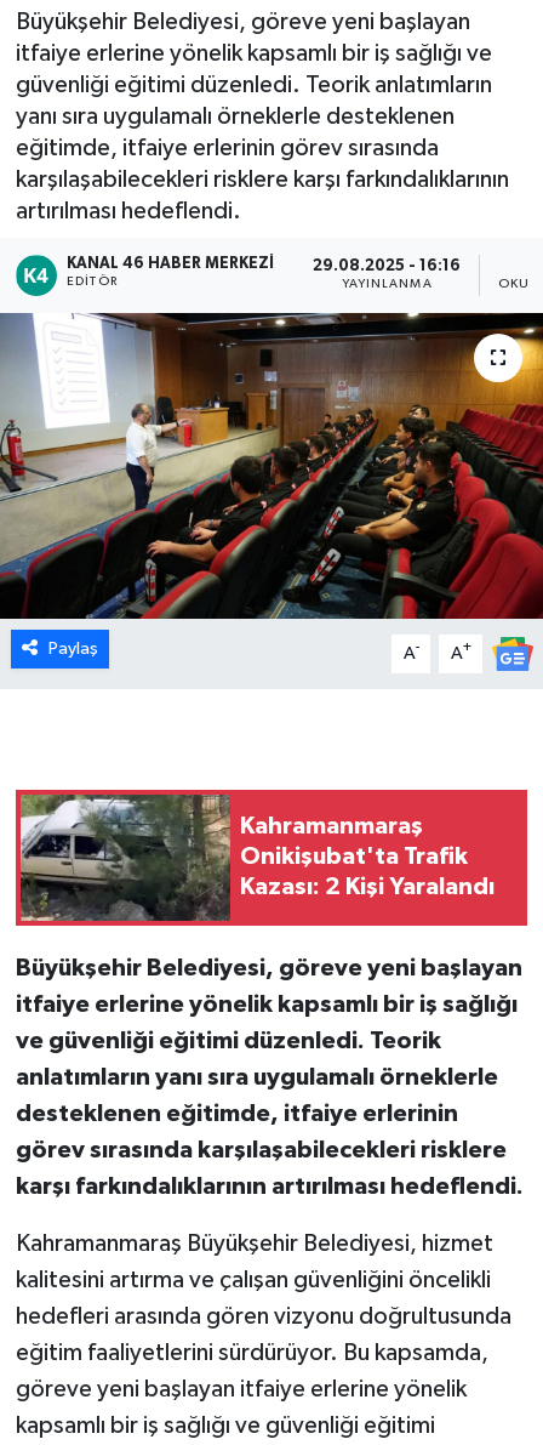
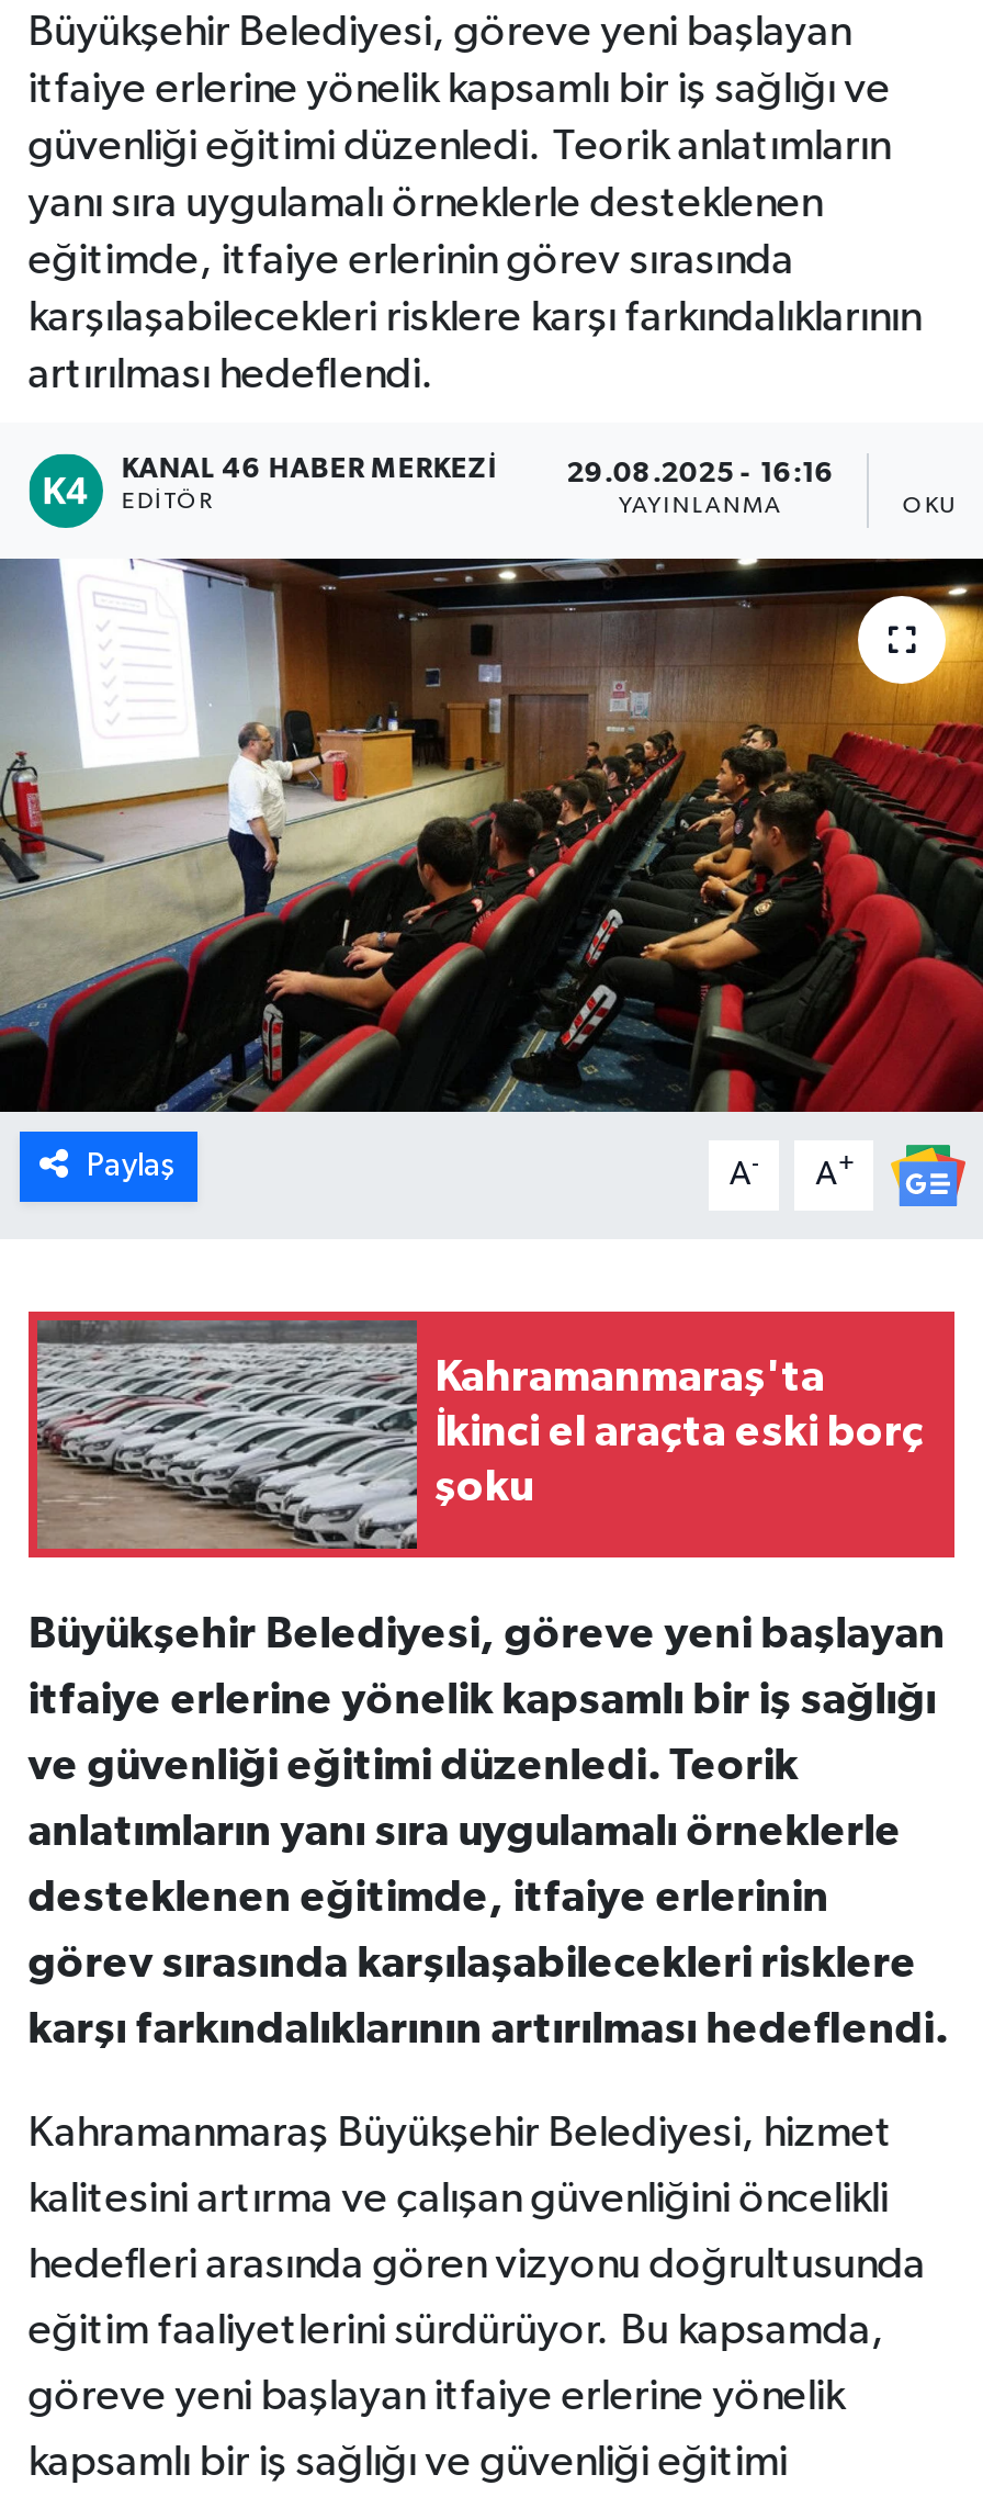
[19,795,495,922] [image] | Kahramanmaraş | Onikişubat'ta Trafik | Kazası: 2 Kişi Yaralandı -> [35,1320,924,1549] [image] | Kahramanmaraş'ta | İkinci el araçta eski borç | şoku

